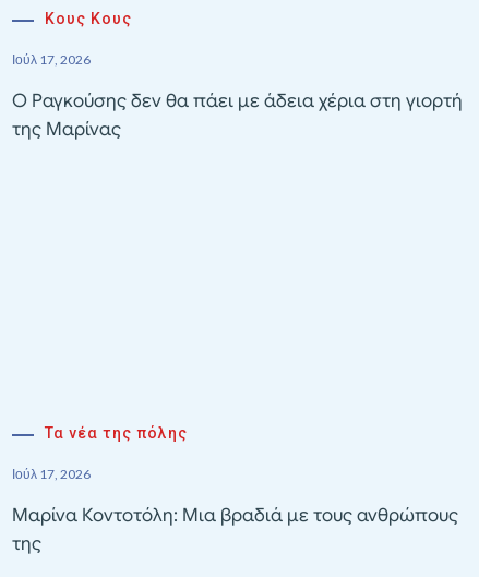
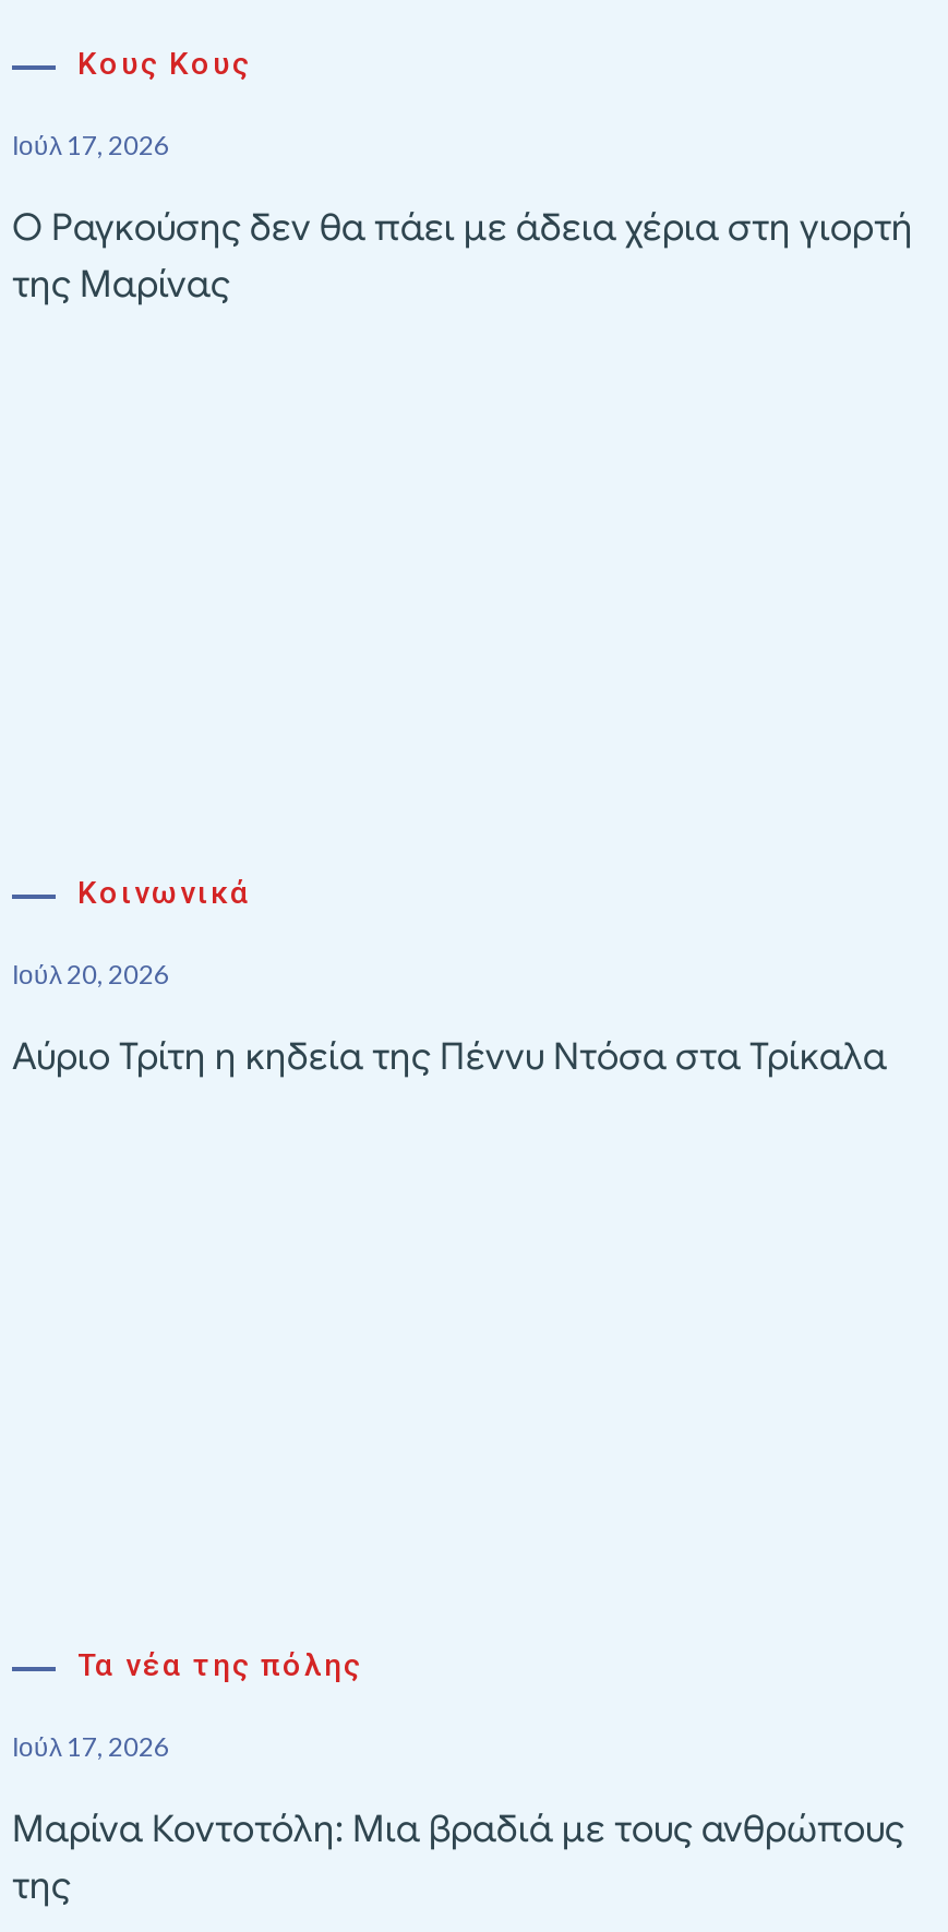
none -> [12,876,887,1081] Κοινωνικά | Ιούλ 20, 2026 | Αύριο Τρίτη η κηδεία της Πέννυ Ντόσα στα Τρίκαλα

